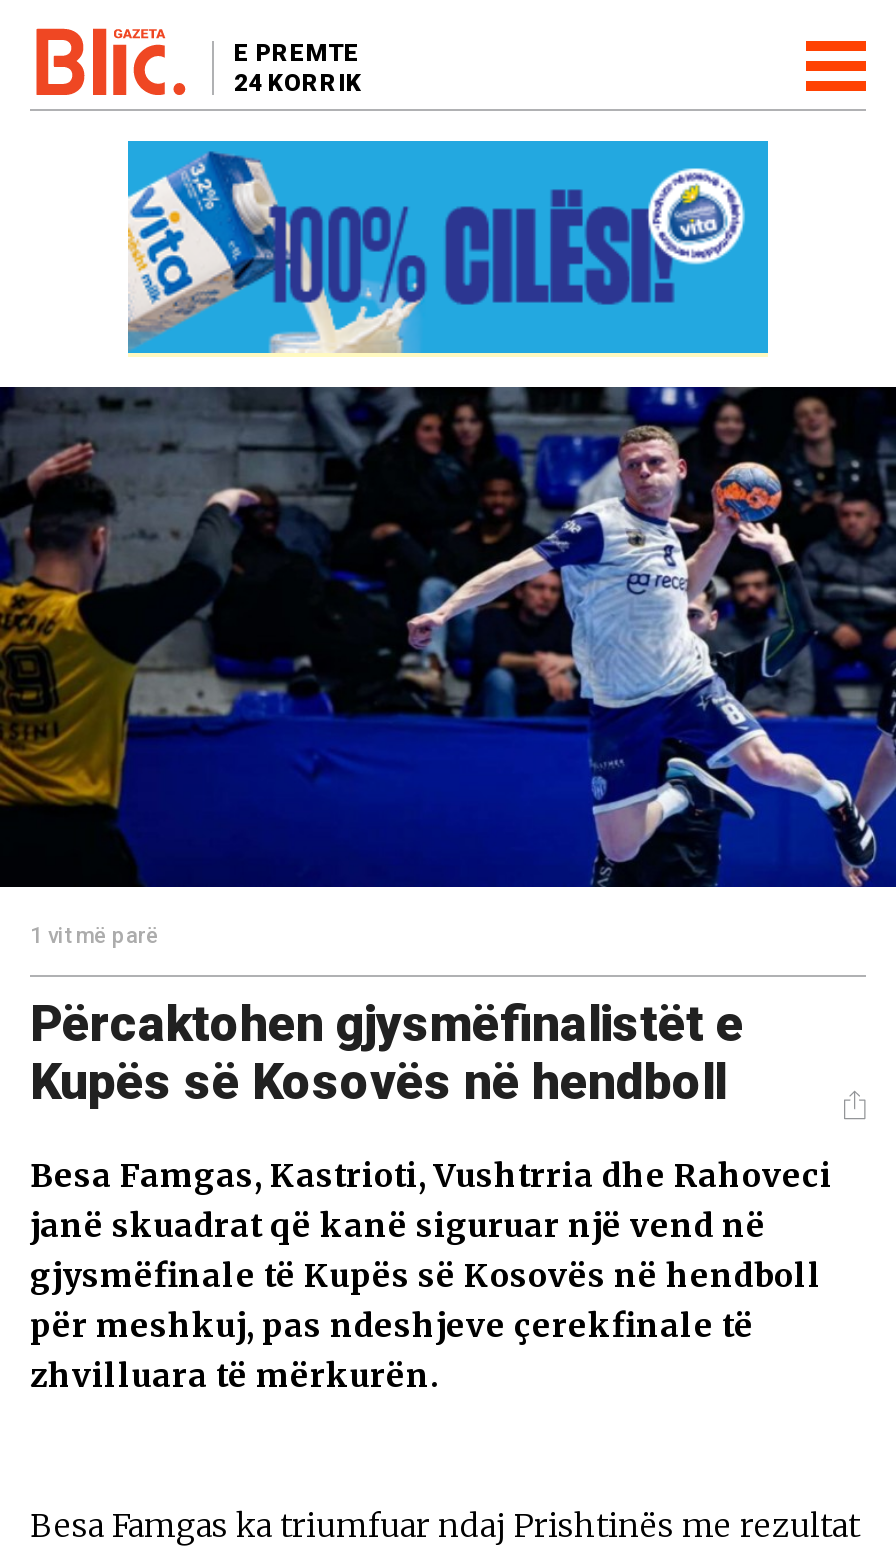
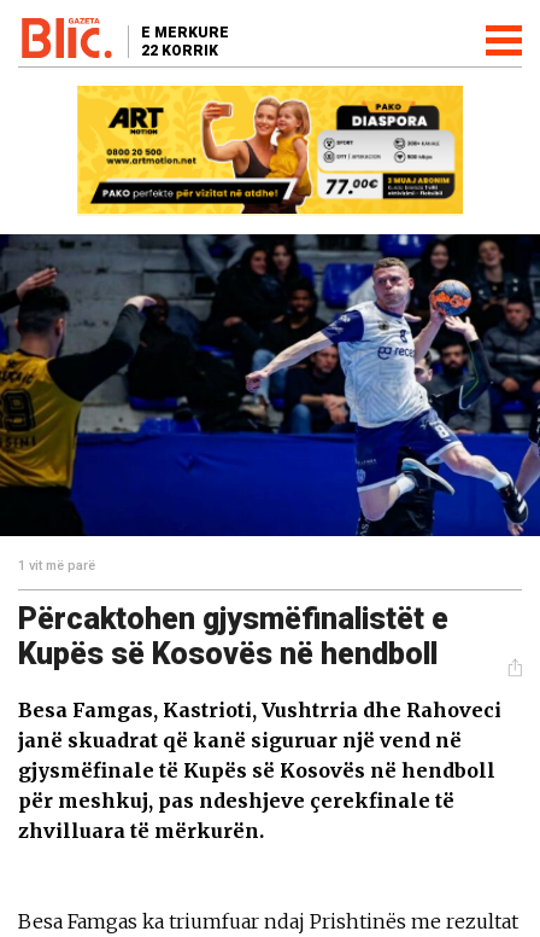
[234,39,360,67] E PREMTE -> [141,24,229,41] E MERKURE
[234,69,362,97] 24 KORRIK -> [141,42,218,59] 22 KORRIK
[126,139,770,355] [image] -> [76,85,464,215] [image]

